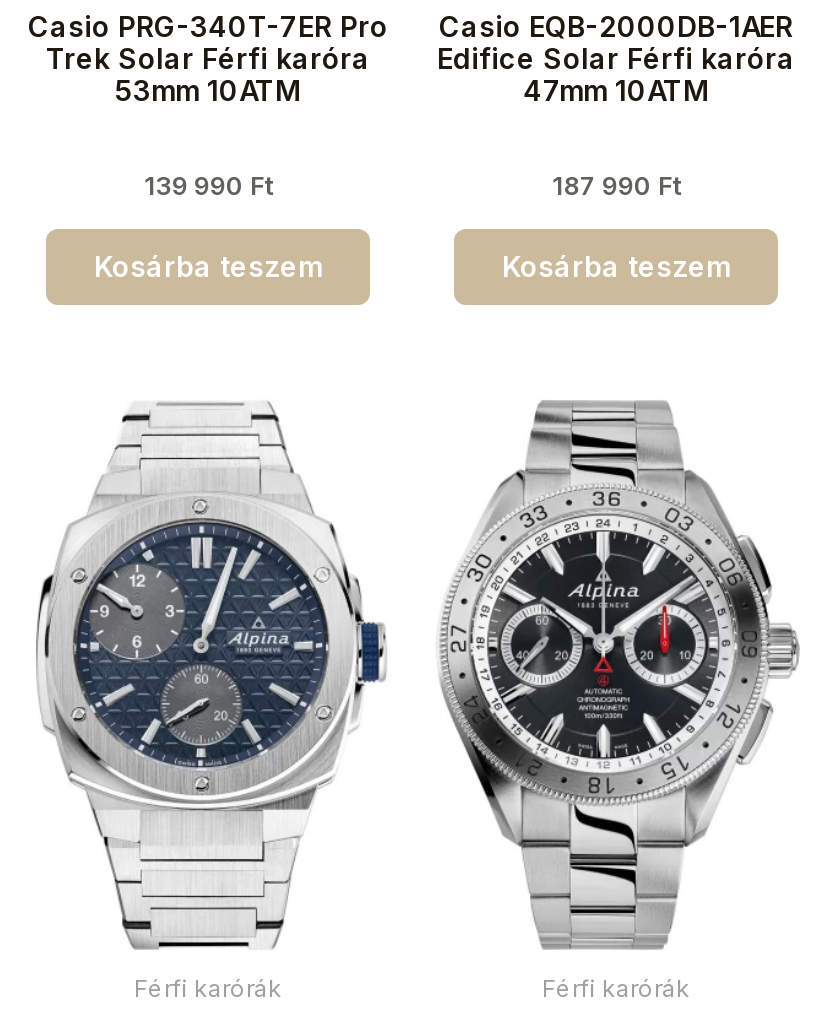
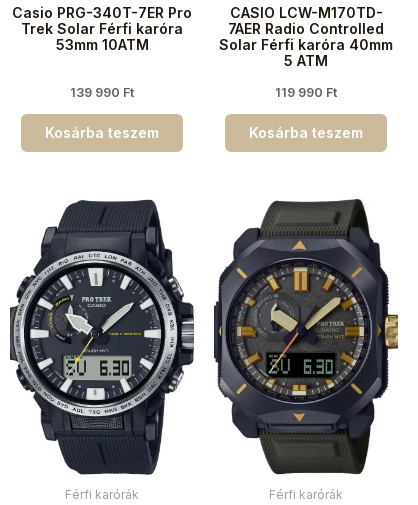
[437,8,795,106] Casio EQB-2000DB-1AER | Edifice Solar Férfi karóra | 47mm 10ATM -> [219,4,393,69] CASIO LCW-M170TD- | 7AER Radio Controlled | Solar Férfi karóra 40mm | 5 ATM
[552,170,680,200] 187 990 Ft -> [275,85,337,100] 119 990 Ft
[24,400,392,950] [image] -> [9,199,195,476] [image]
[432,398,800,950] [image] -> [213,198,399,475] [image]

